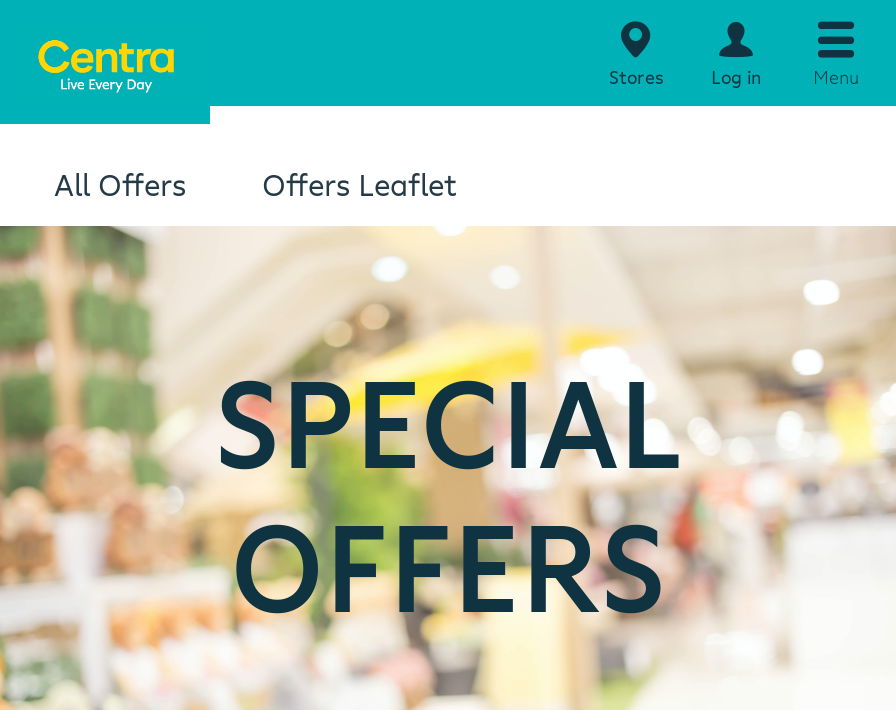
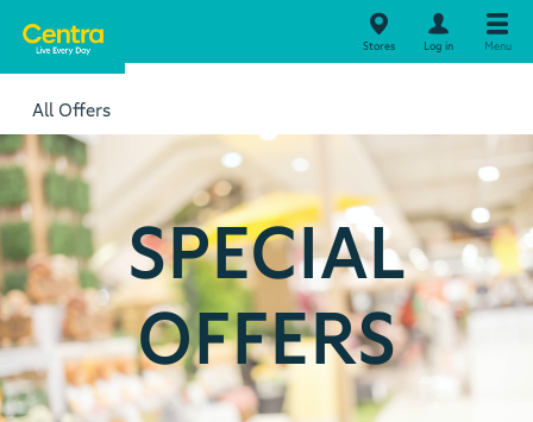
[262,164,458,204] Offers Leaflet -> none

